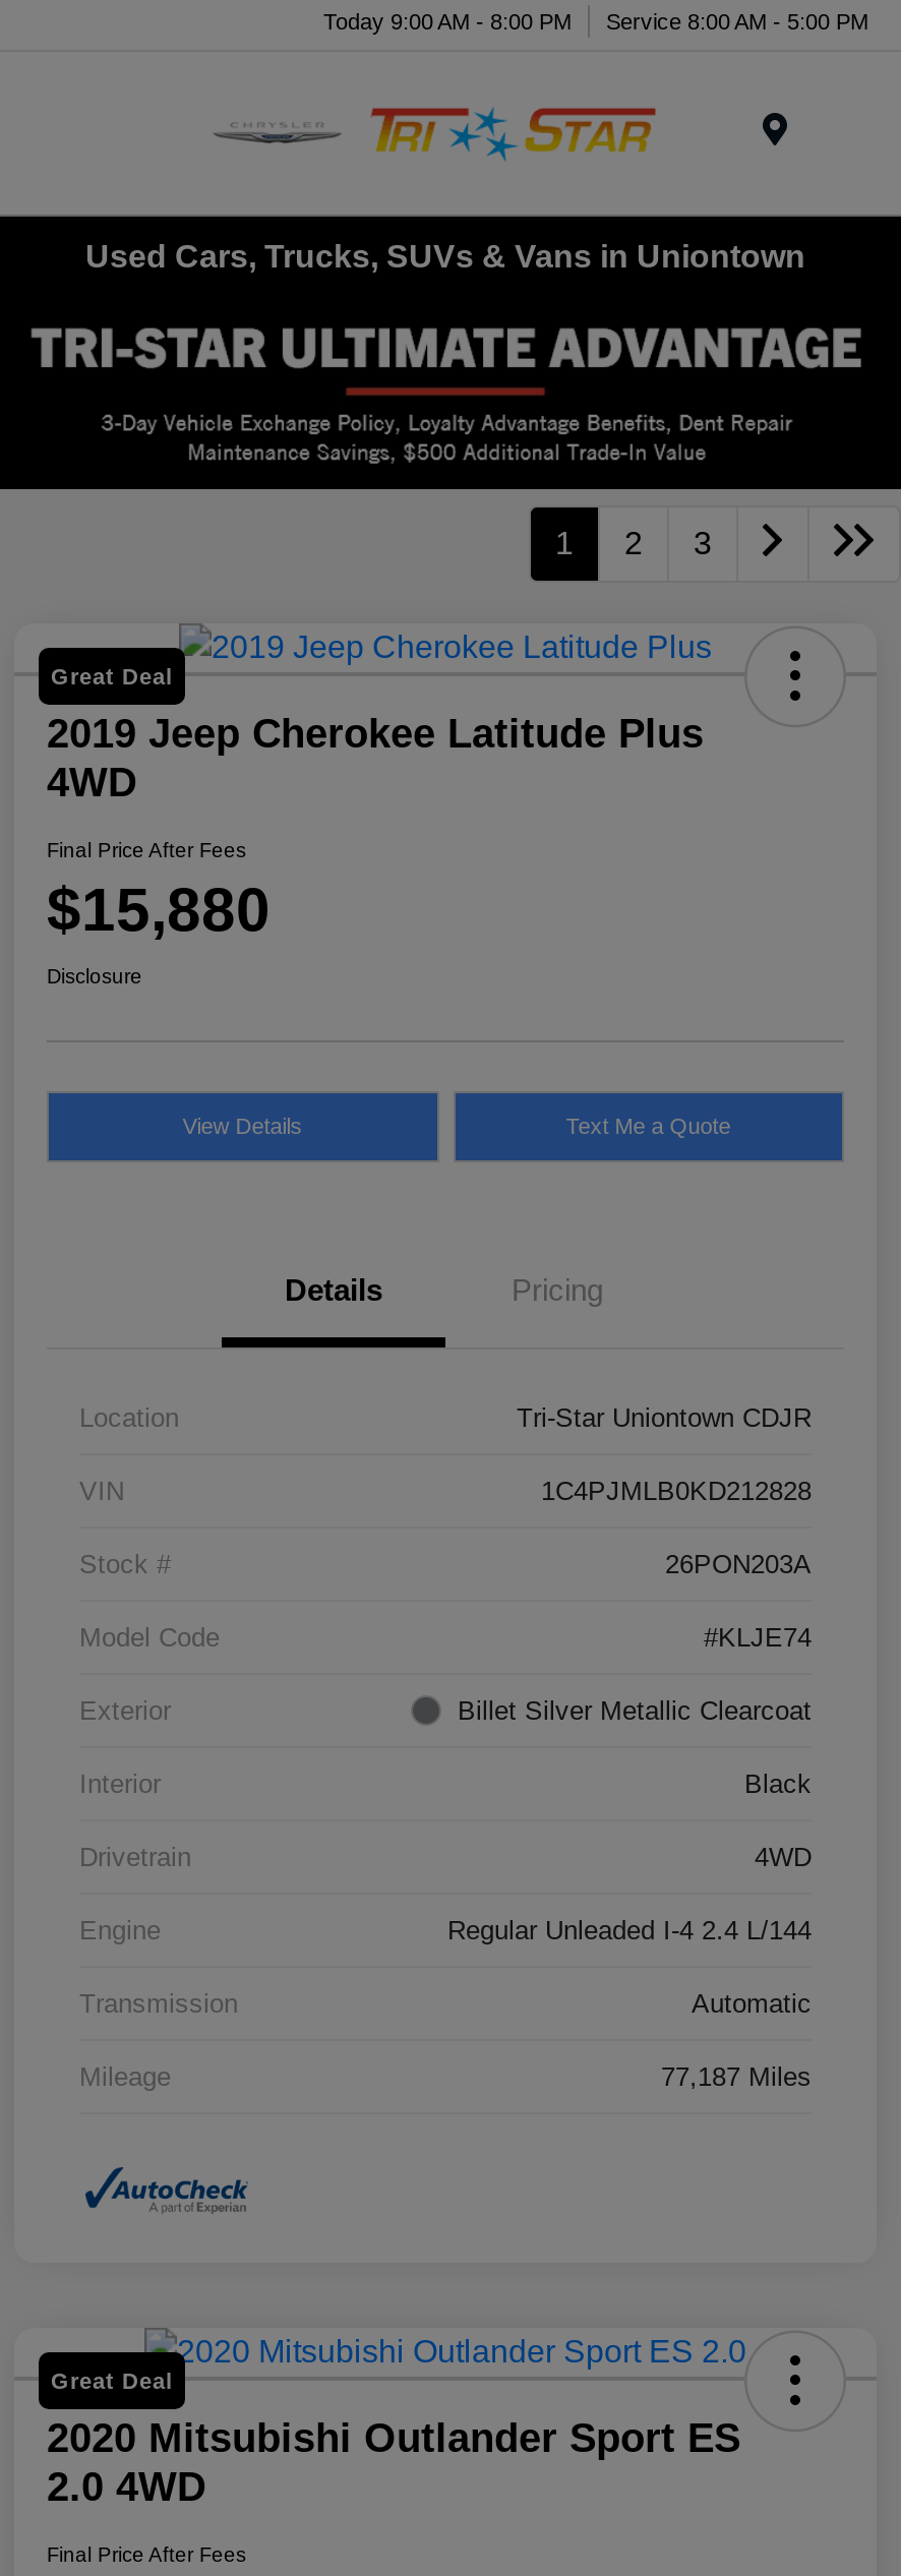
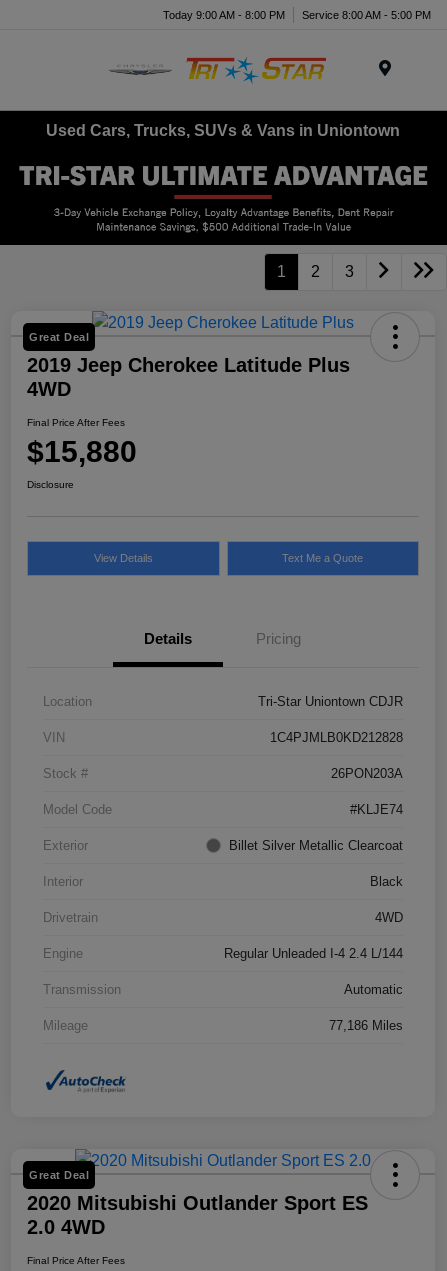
[661,2061,812,2092] 77,187 Miles -> [329,1018,403,1033] 77,186 Miles

